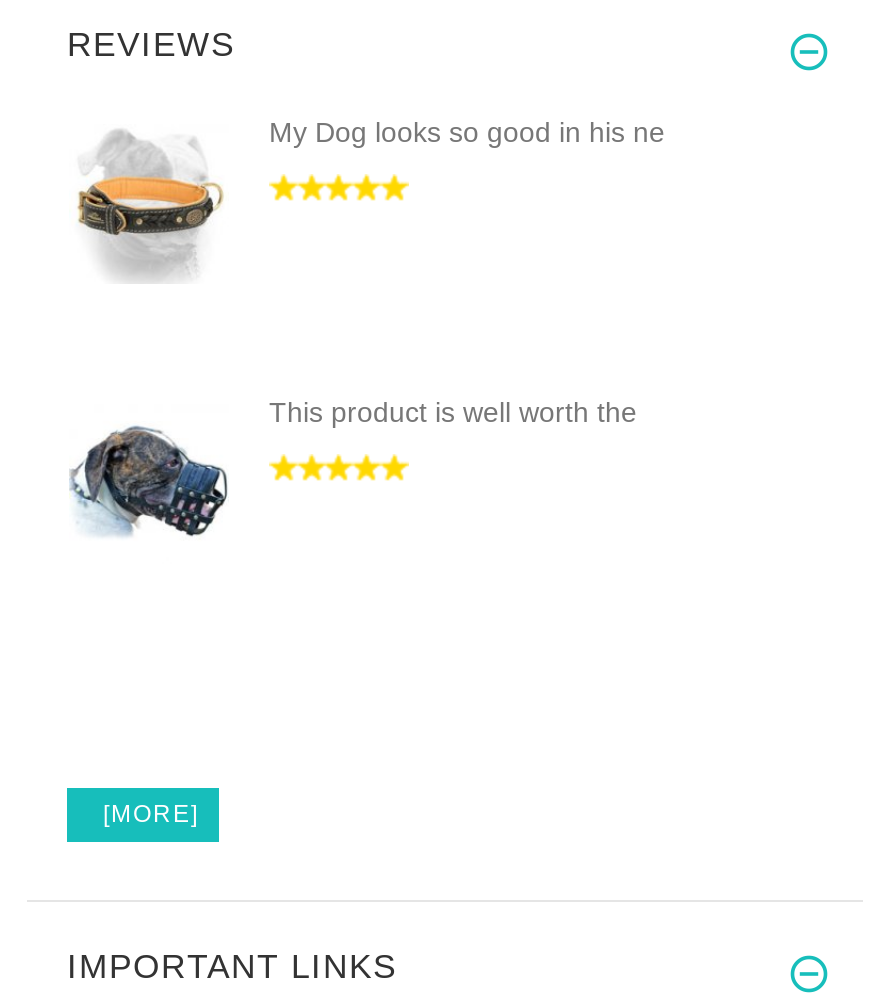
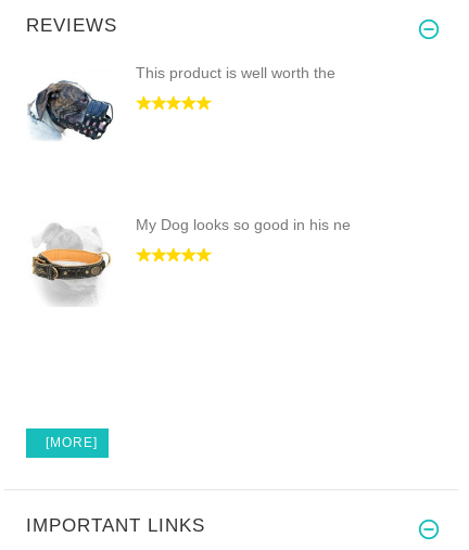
moved [77,116,665,282] -> [31,216,351,306]: [image] | My Dog looks so good in his ne
moved [67,396,637,540] -> [26,64,335,142]: [image] | This product is well worth the

